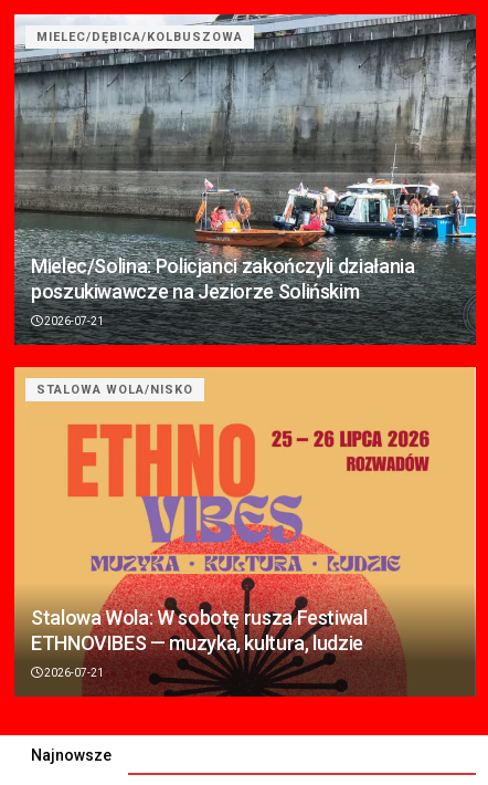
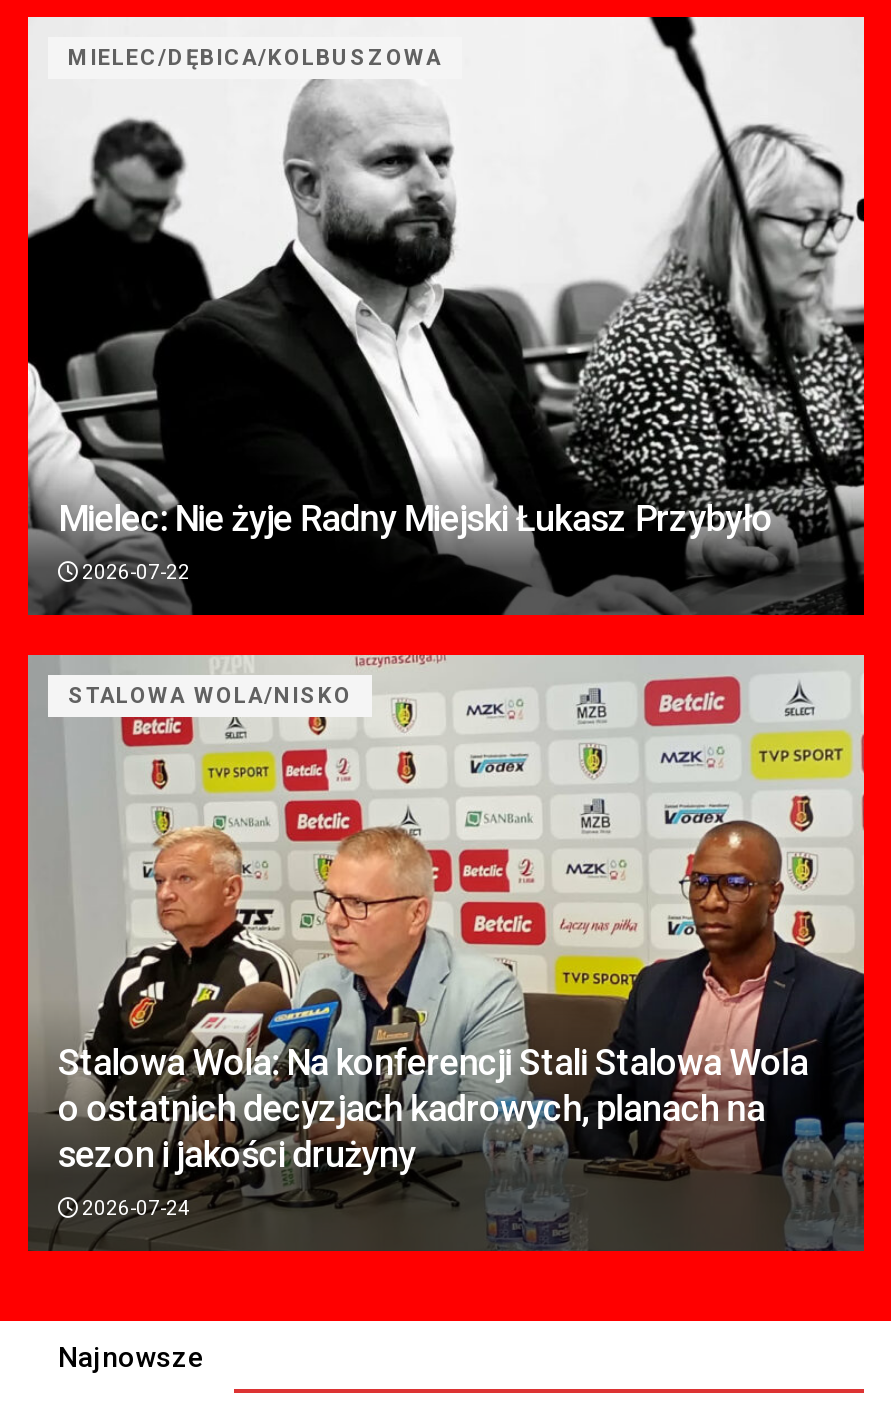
[13,13,477,345] [image] | Mielec/Solina: Policjanci zakończyli działania | poszukiwawcze na Jeziorze Solińskim -> [26,15,866,615] [image] | Mielec: Nie żyje Radny Miejski Łukasz Przybyło
[42,315,104,327] 2026-07-21 -> [78,560,190,582] 2026-07-22
[14,367,477,697] [image] | Stalowa Wola: W sobotę rusza Festiwal | ETHNOVIBES — muzyka, kultura, ludzie -> [28,655,866,1251] [image] | Stalowa Wola: Na konferencji Stali Stalowa Wola | o ostatnich decyzjach kadrowych, planach na | sezon i jakości drużyny
[42,667,104,679] 2026-07-21 -> [78,1198,190,1220] 2026-07-24

